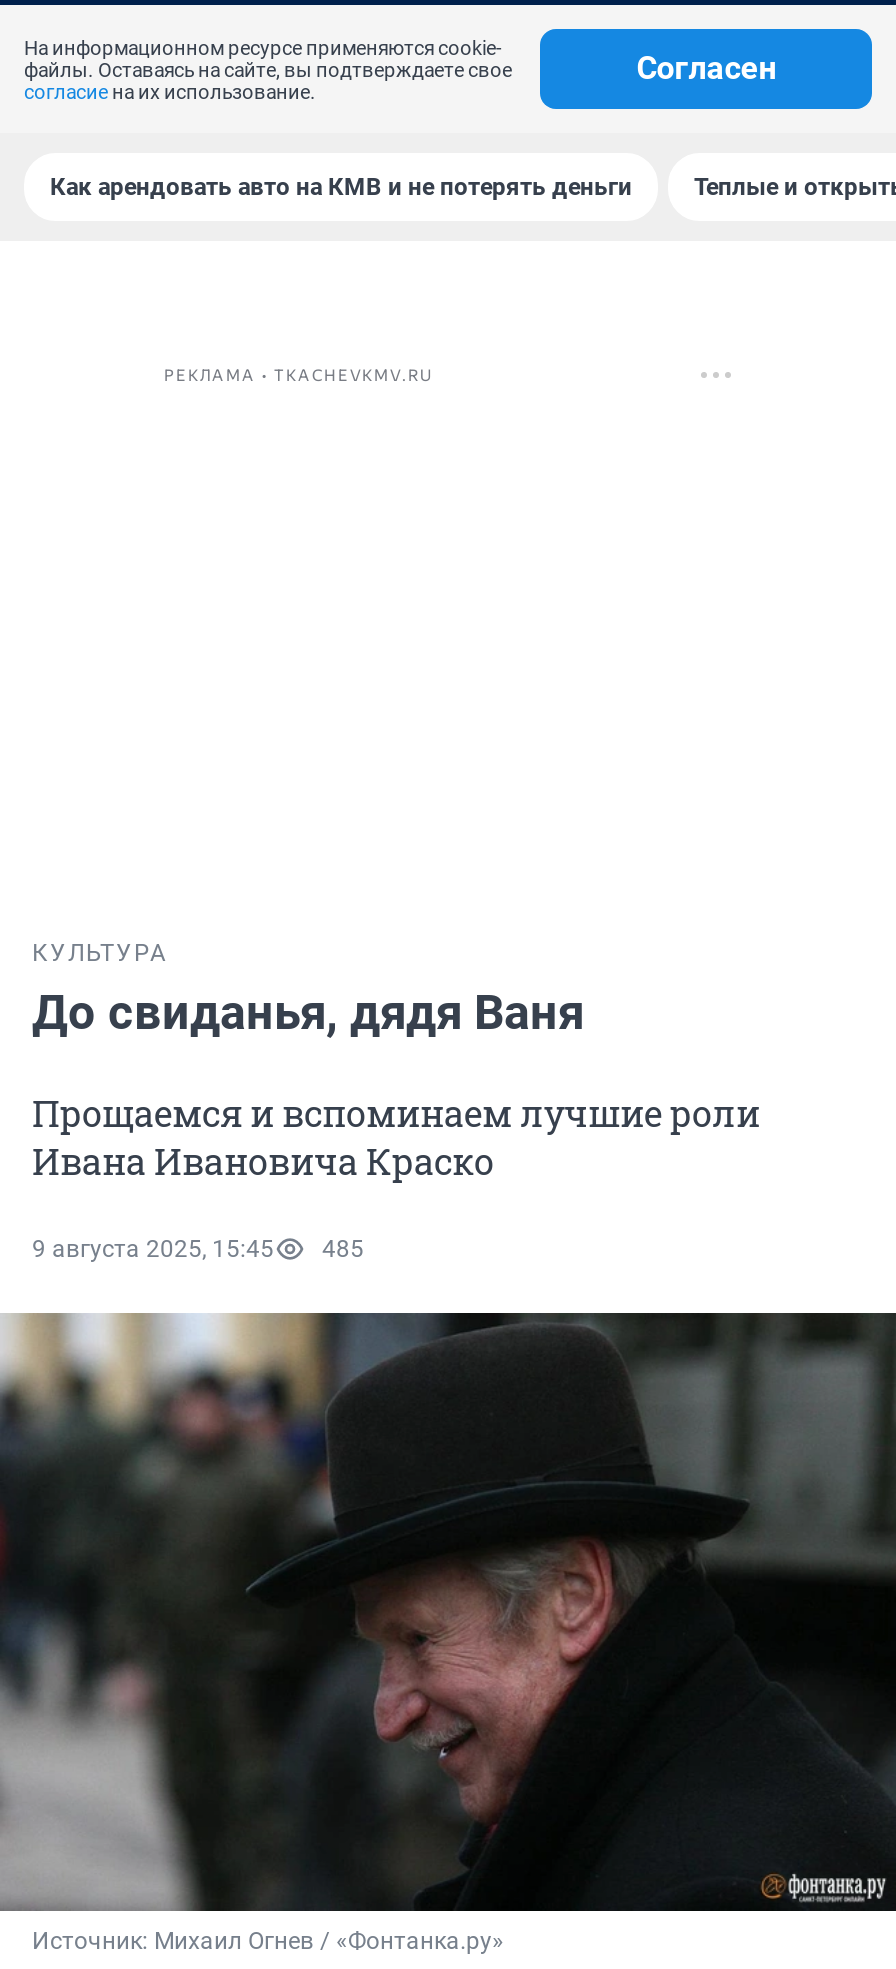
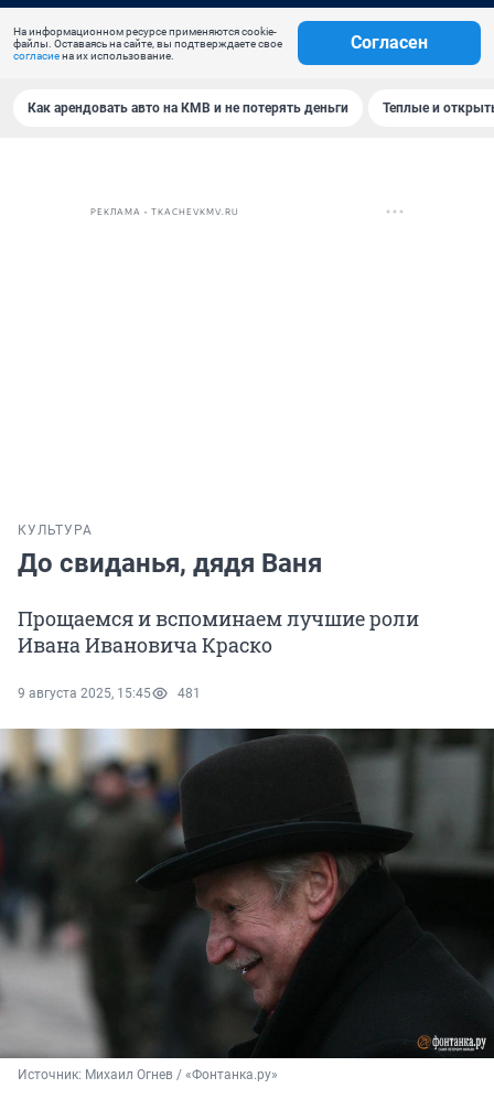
[32,1235,364,1263] 9 августа 2025, 15:45 485 -> [18,686,201,701] 9 августа 2025, 15:45 481

